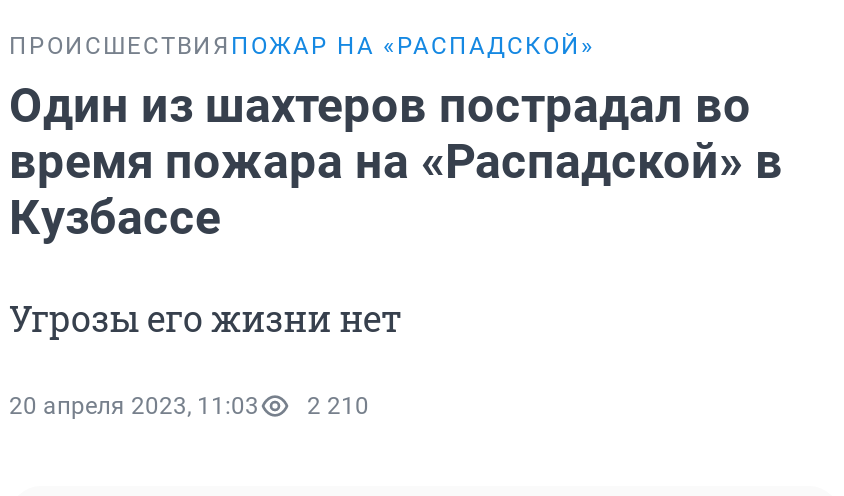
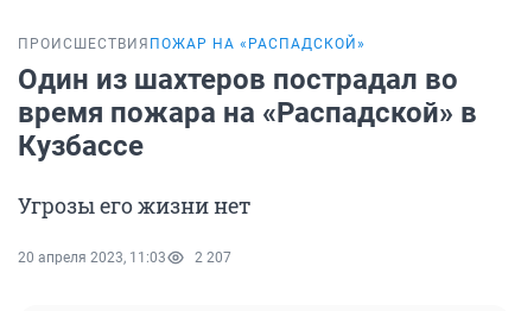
[9,392,369,420] 20 апреля 2023, 11:03 2 210 -> [18,249,231,266] 20 апреля 2023, 11:03 2 207

